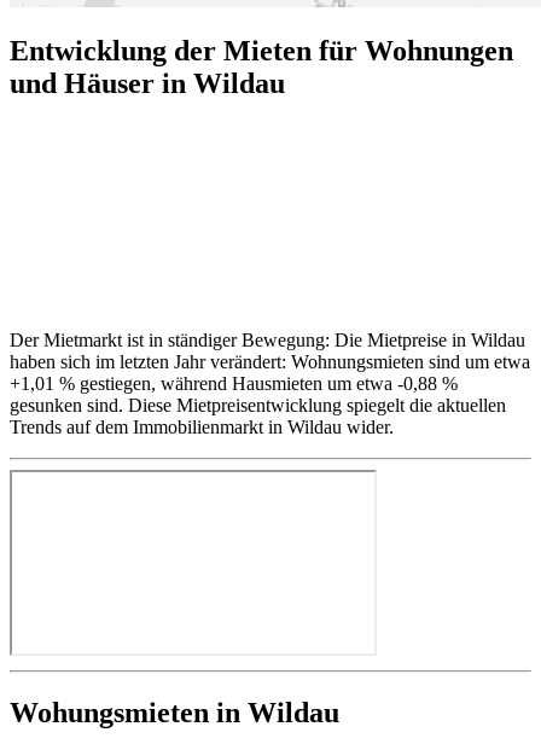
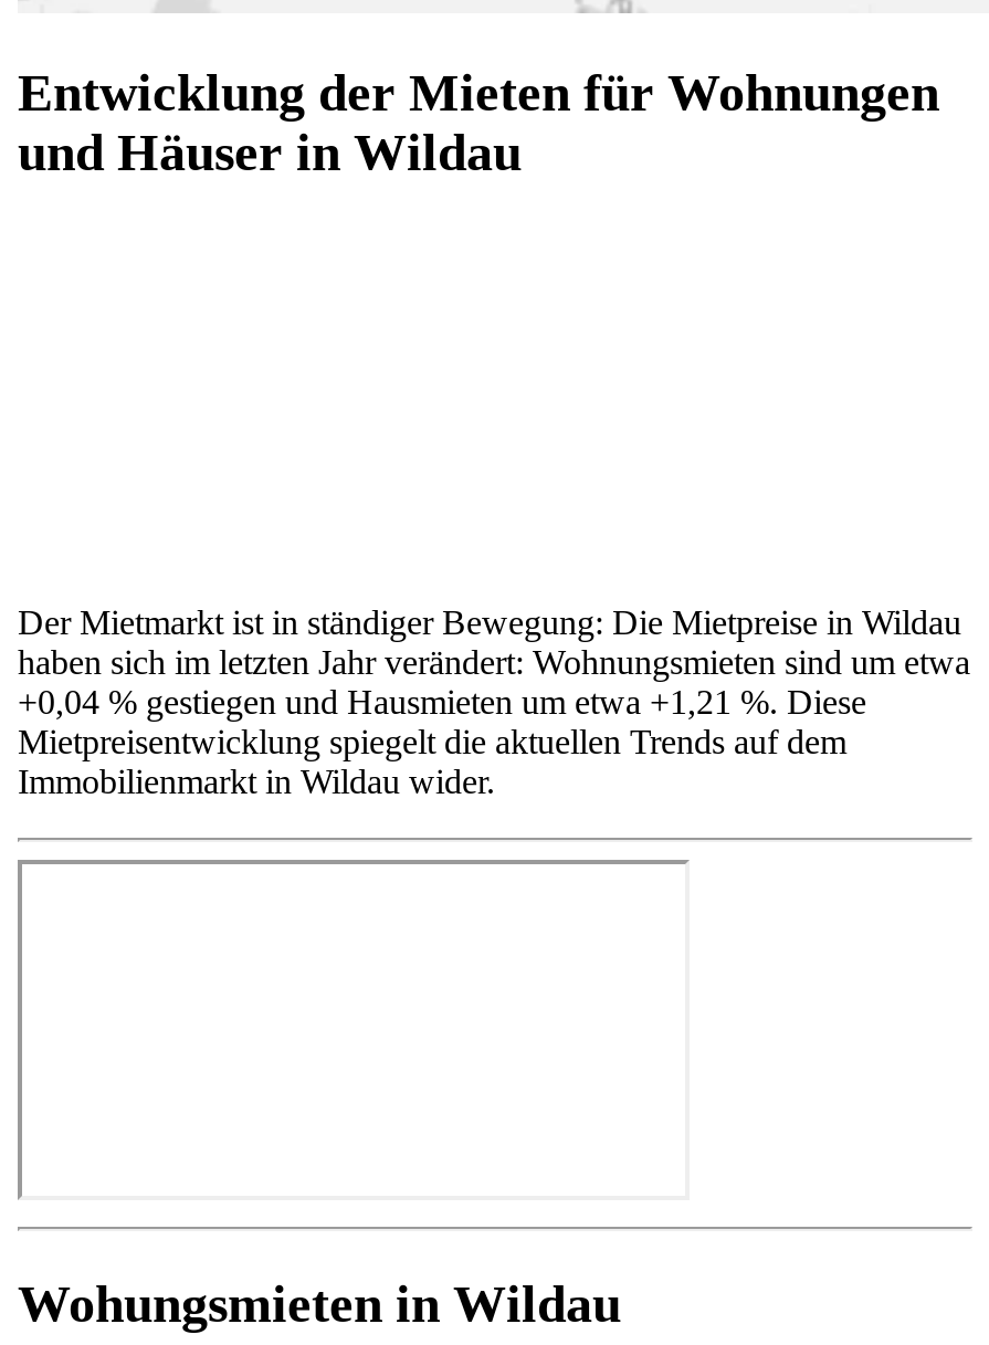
[10,374,506,438] +1,01 % gestiegen, während Hausmieten um etwa -0,88 % | gesunken sind. Diese Mietpreisentwicklung spiegelt die aktuellen | Trends auf dem Immobilienmarkt in Wildau wider. -> [18,684,866,801] +0,04 % gestiegen und Hausmieten um etwa +1,21 %. Diese | Mietpreisentwicklung spiegelt die aktuellen Trends auf dem | Immobilienmarkt in Wildau wider.

